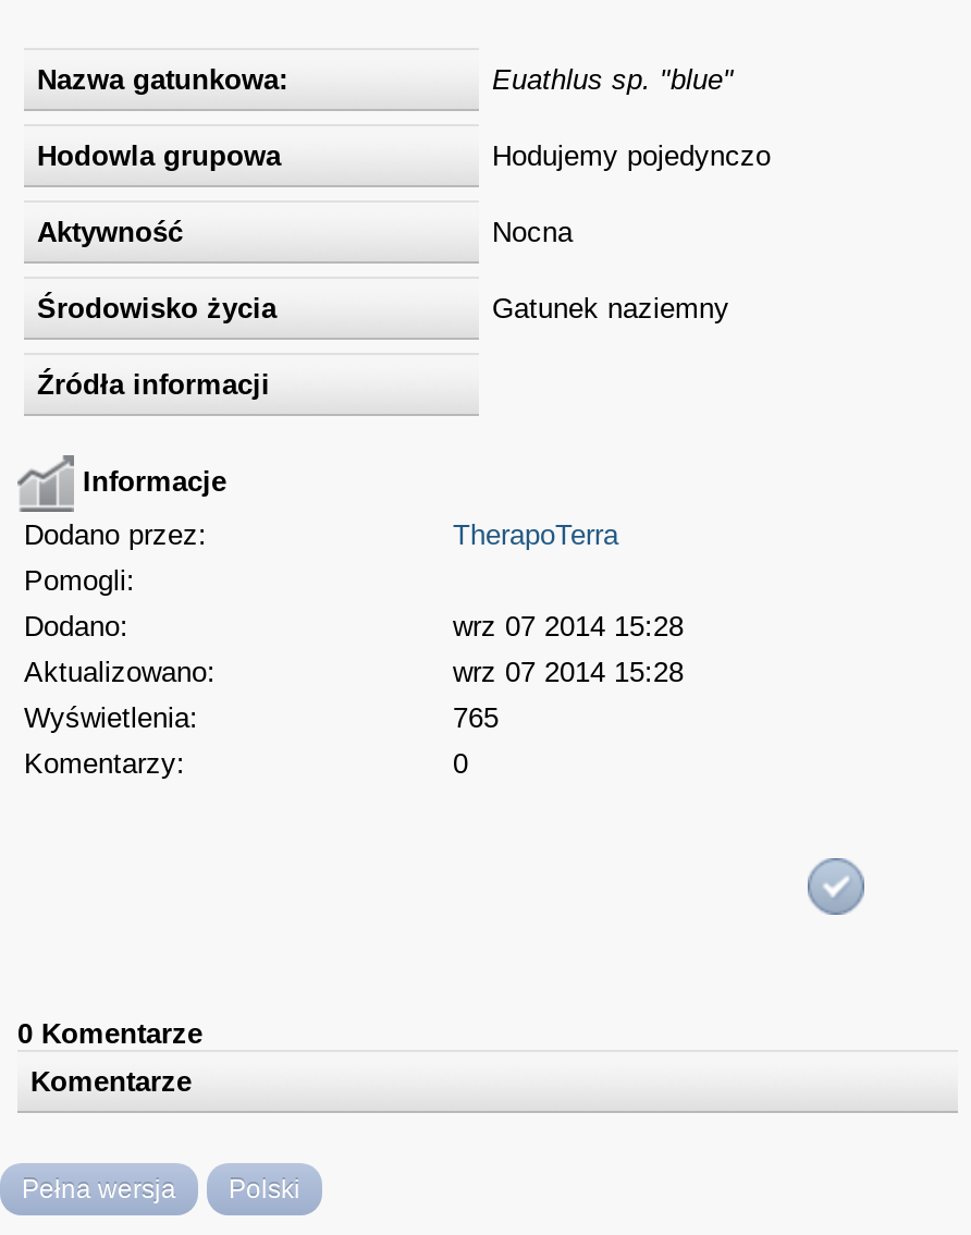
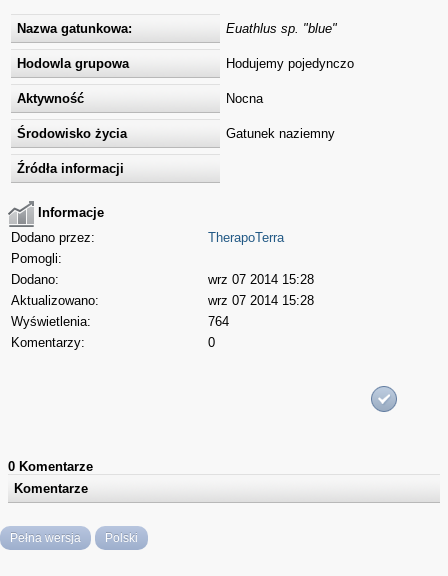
[453,701,499,734] 765 -> [208,314,229,329] 764

